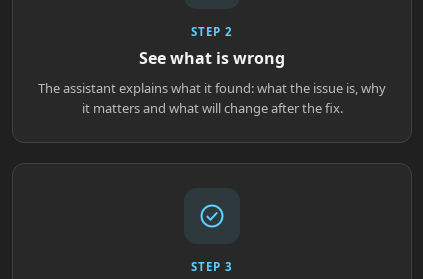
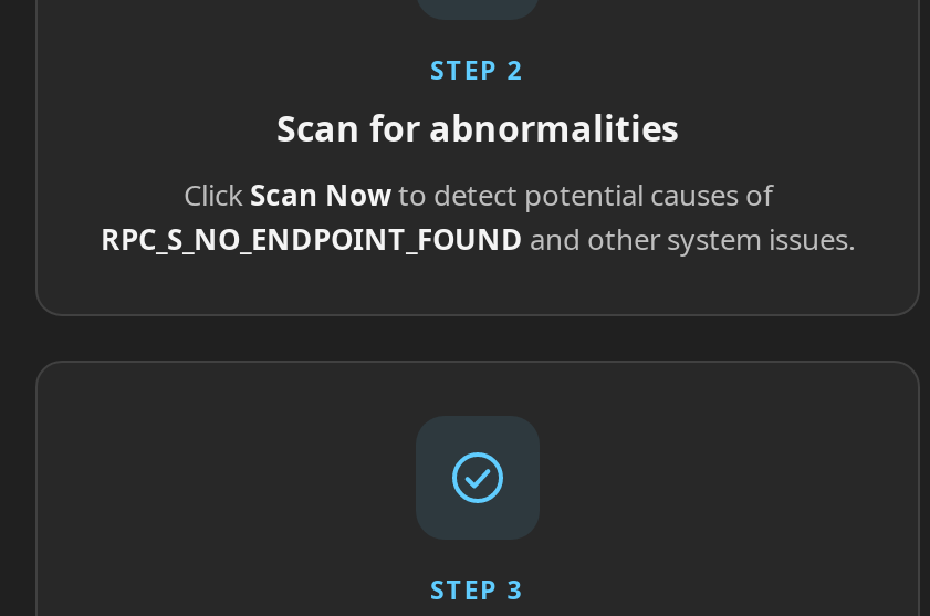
[139,47,285,69] See what is wrong -> [276,104,679,153] Scan for abnormalities
[38,79,386,117] The assistant explains what it found: what the issue is, why | it matters and what will change after the fix. -> [101,175,855,259] Click Scan Nowto detect potential causes of | RPC_S_NO_ENDPOINT_FOUND and other system issues.

